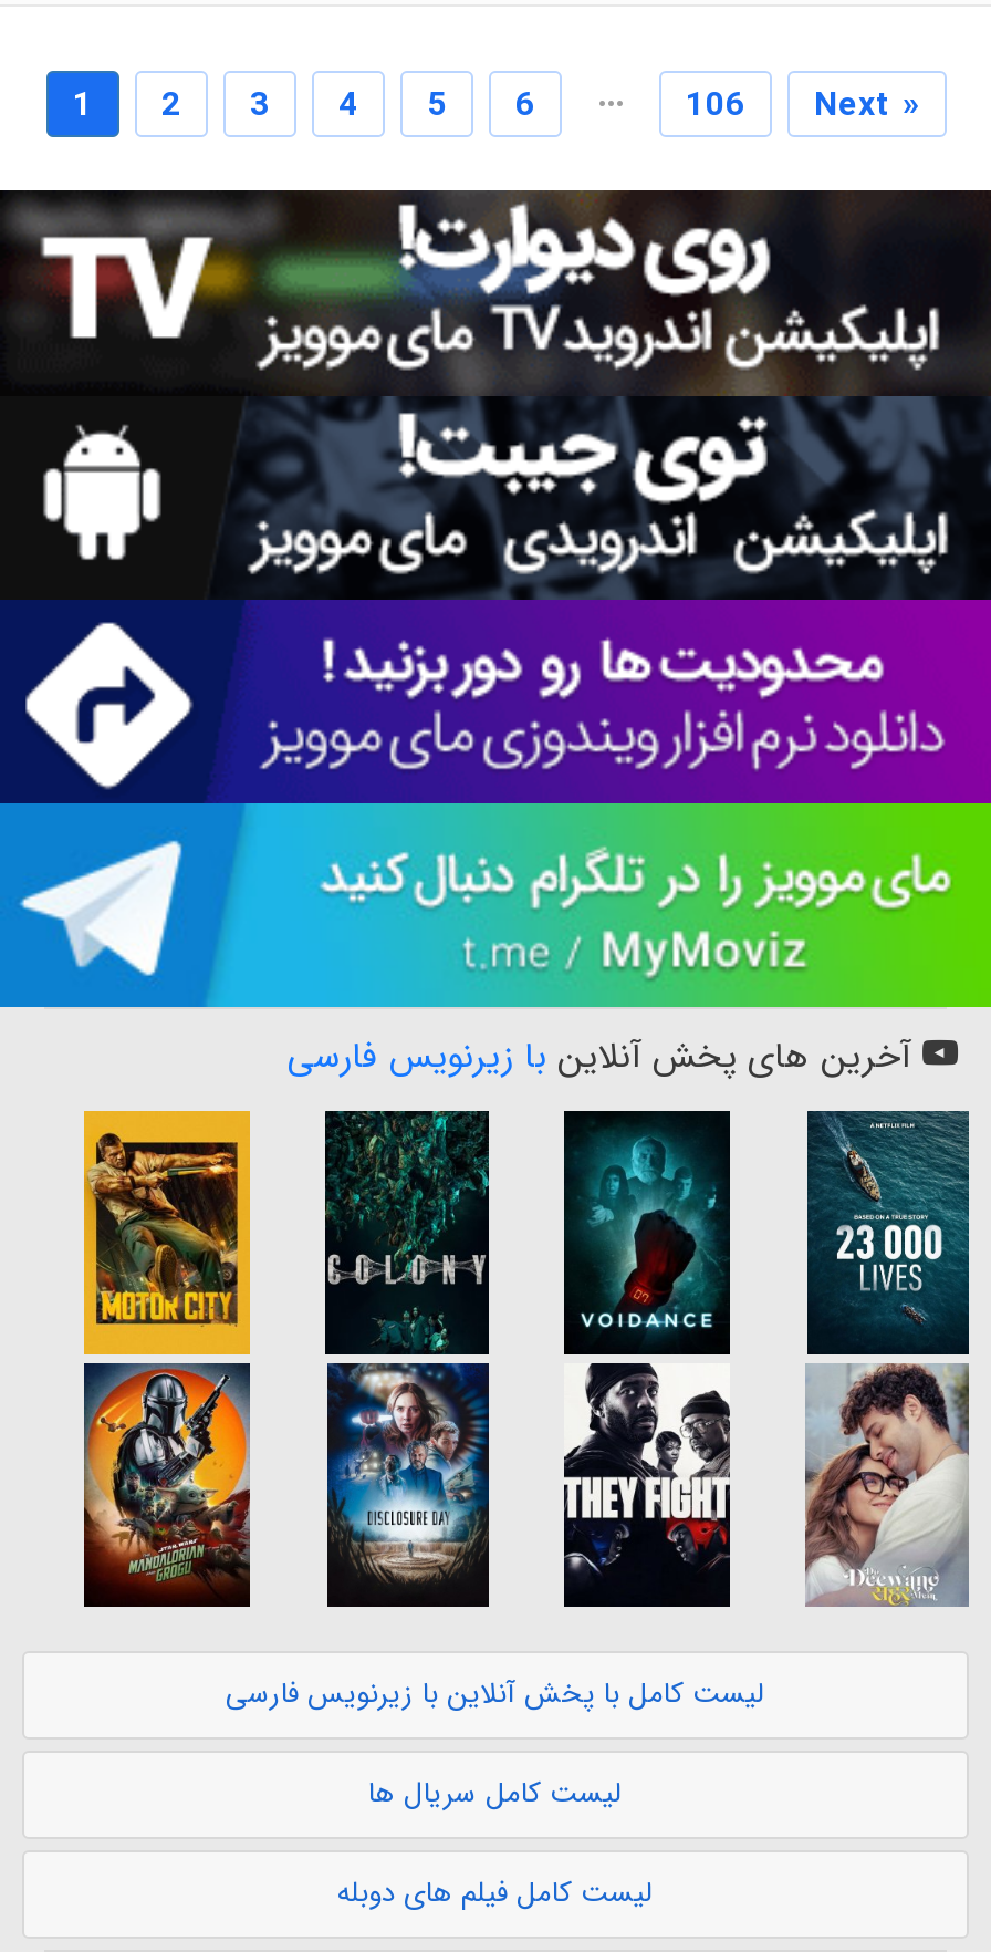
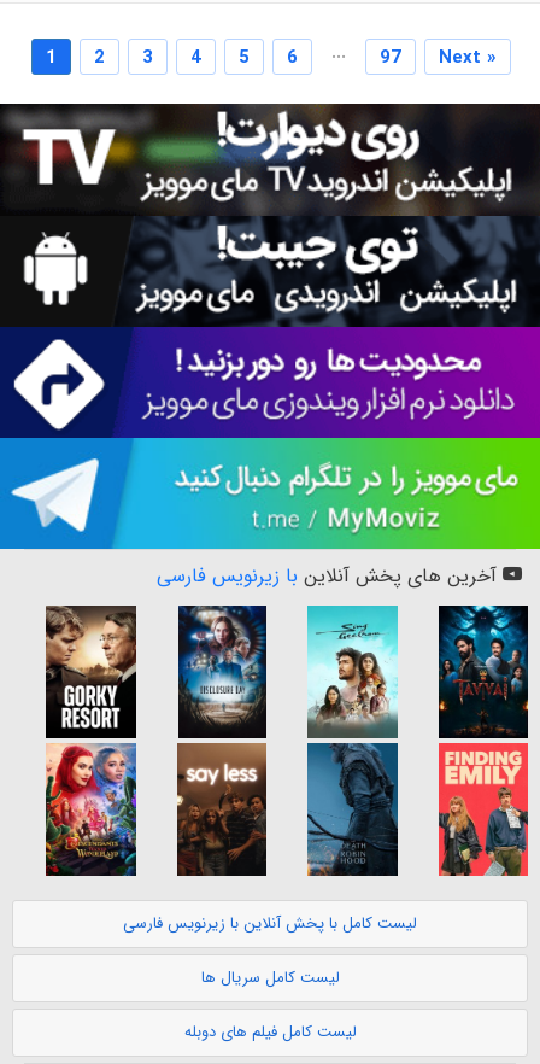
[686,80,745,133] 106 -> [379,44,401,73] 97
[82,1109,252,1607] [image] -> [45,604,137,876] [image]
[325,1111,491,1605] [image] -> [176,606,268,876] [image]
[562,1109,732,1609] [image] -> [306,604,399,877] [image]
[807,1109,971,1343] [image] -> [438,604,529,733] [image]
[803,1363,971,1609] [image] -> [438,742,529,877] [image]

